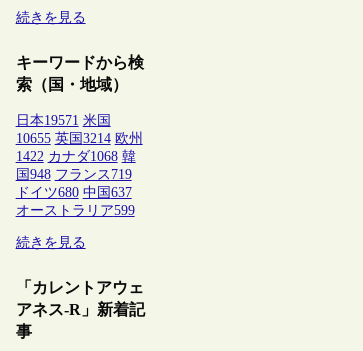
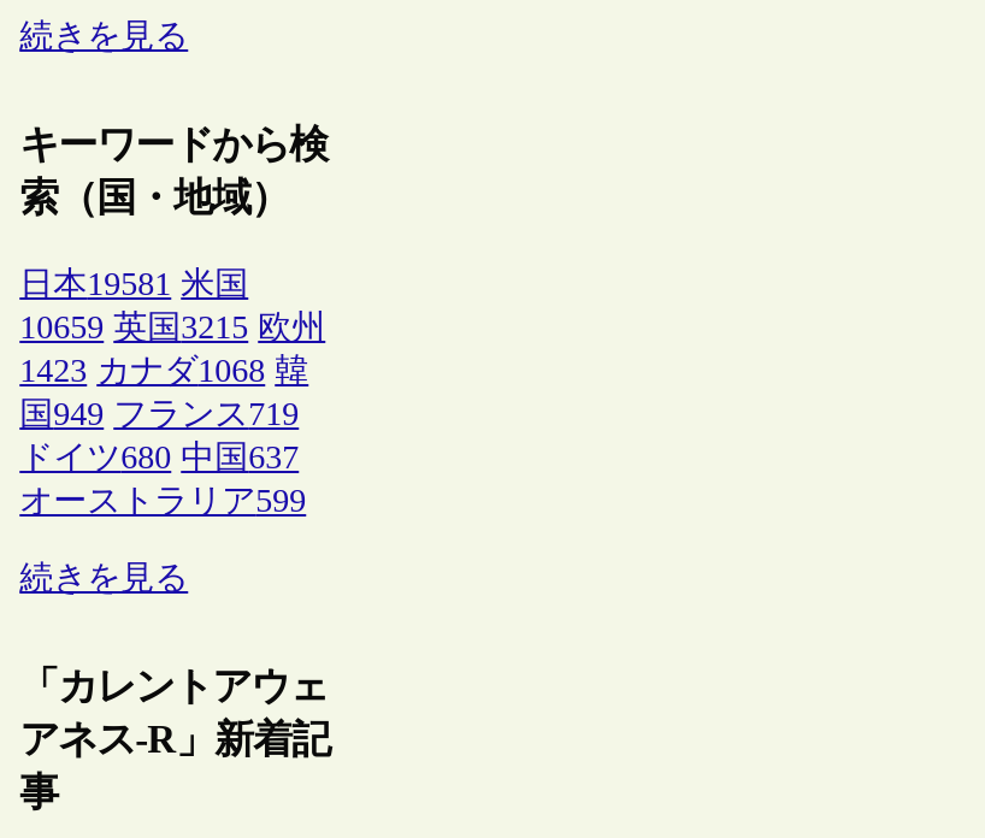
[16,113,111,128] 日本19571 米国 -> [20,267,248,303] 日本19581 米国
[16,131,143,146] 10655 英国3214 欧州 -> [20,310,325,346] 10659 英国3215 欧州
[16,149,136,164] 1422 カナダ1068 韓 -> [20,354,309,390] 1423 カナダ1068 韓
[16,167,132,182] 国948 フランス719 -> [20,397,299,433] 国949 フランス719

